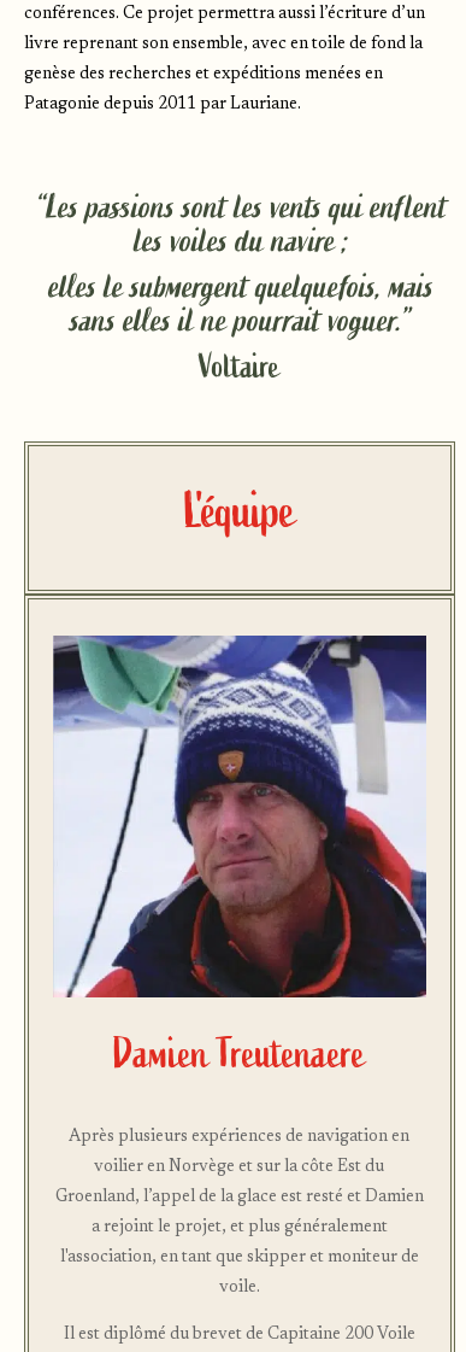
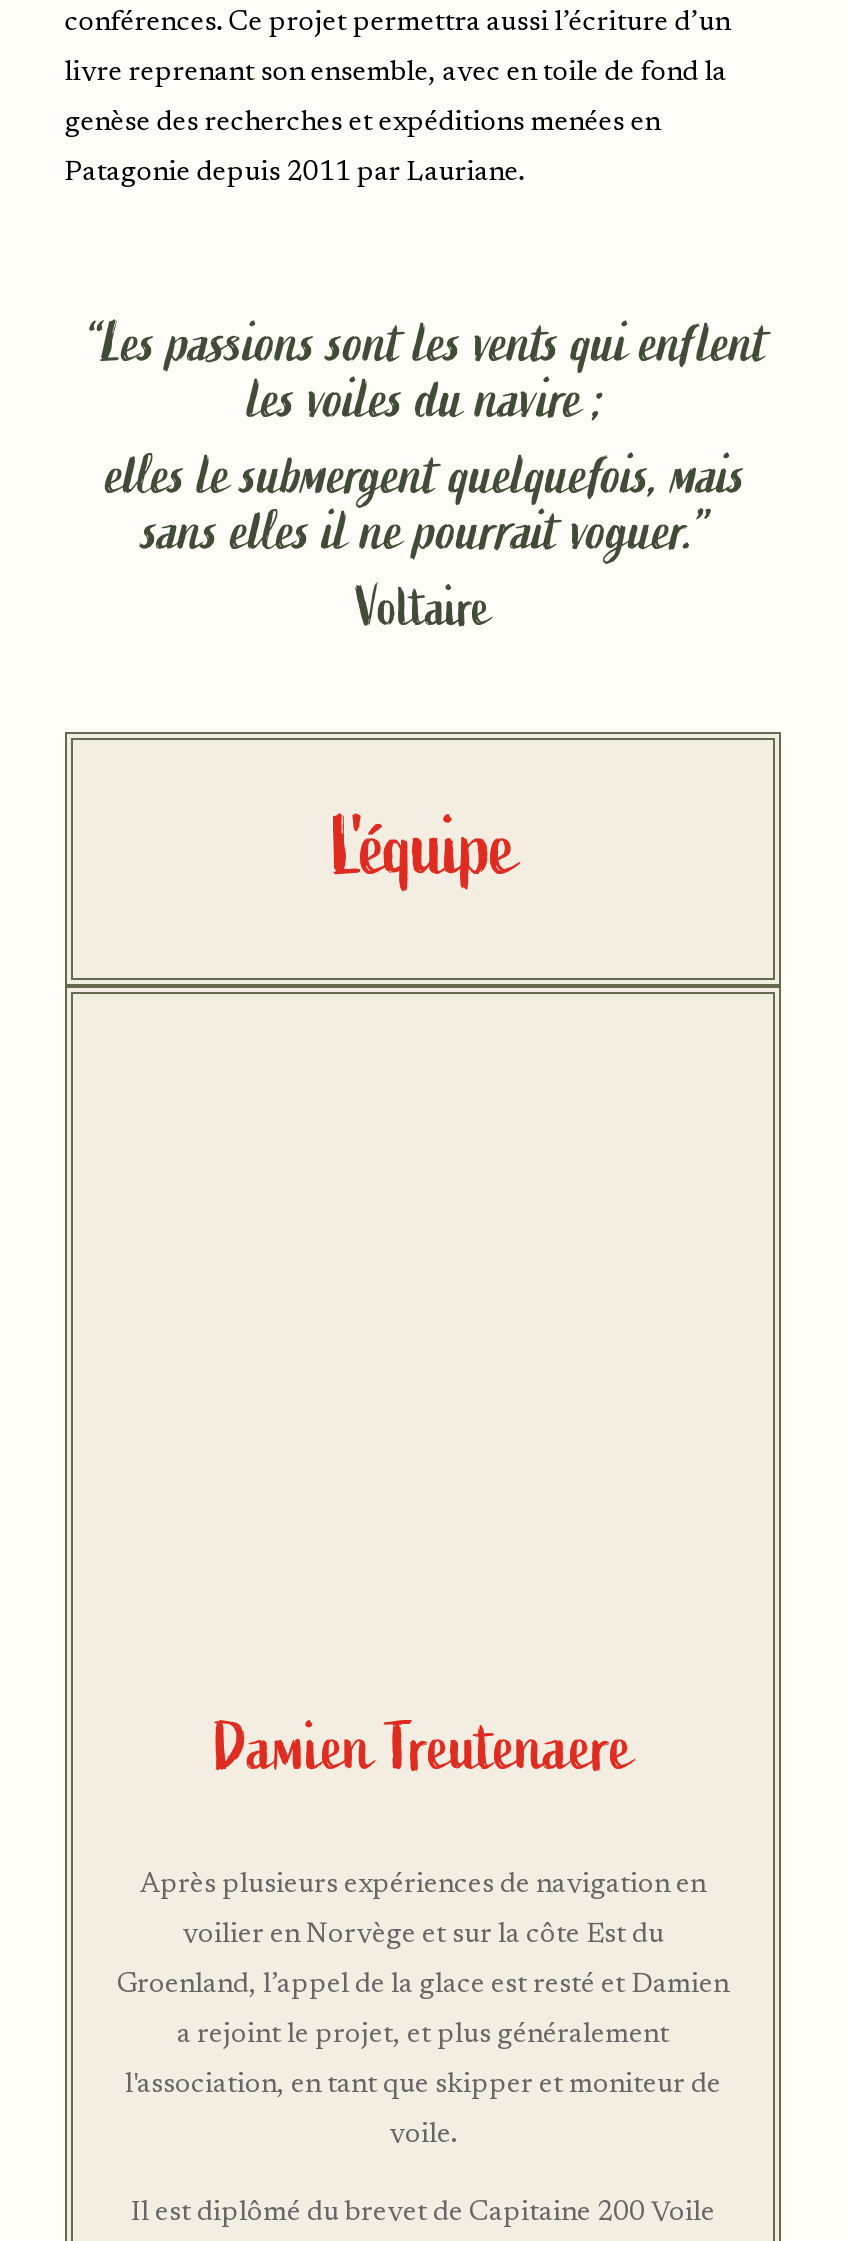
[52,634,427,999] [image] -> none

